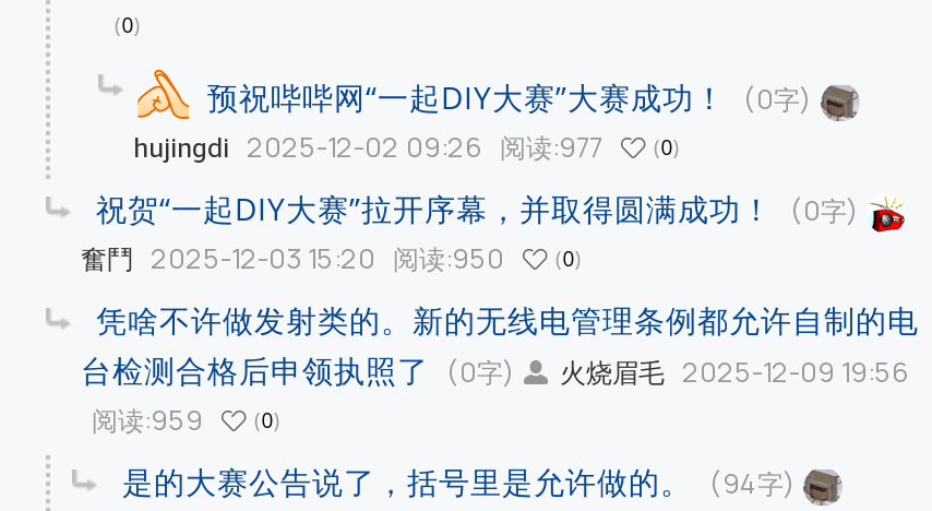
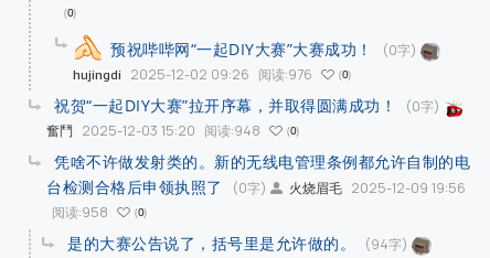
[133,129,602,166] hujingdi 2025-12-02 09:26 阅读:977 -> [73,65,312,84] hujingdi 2025-12-02 09:26 阅读:976
[81,240,575,277] 奮鬥 2025-12-03 15:20 阅读:950 0 -> [46,121,296,140] 奮鬥 2025-12-03 15:20 阅读:948 0
[92,402,273,439] 阅读:959 0 -> [52,203,144,222] 阅读:958 0

